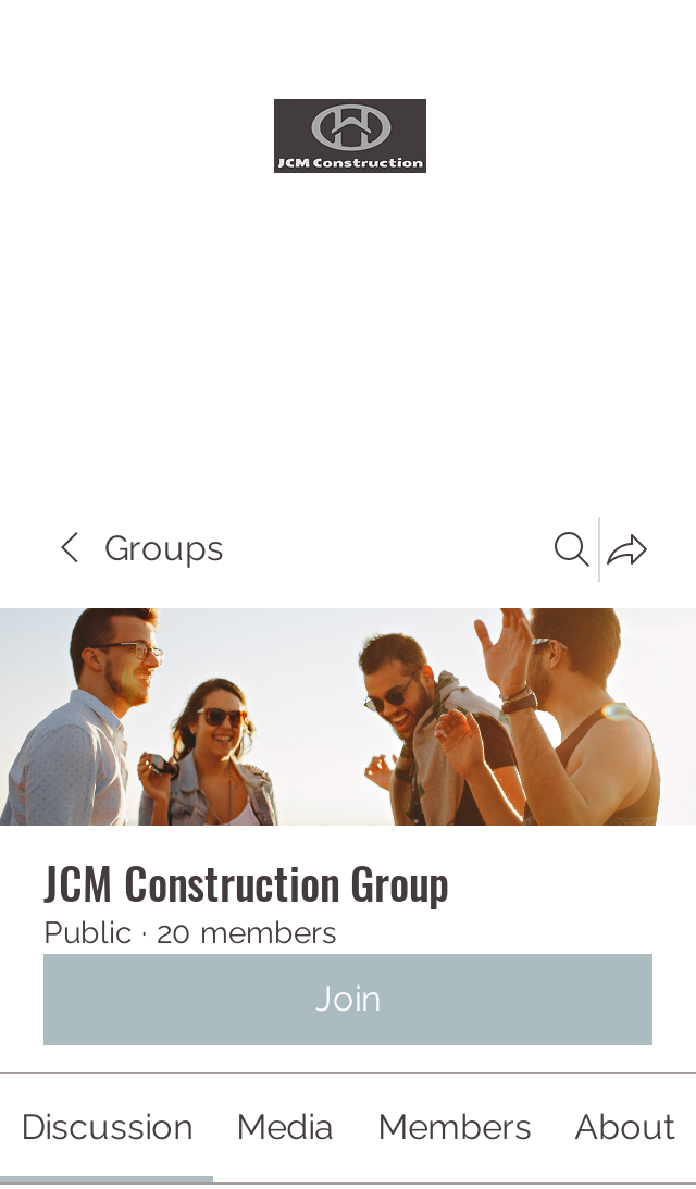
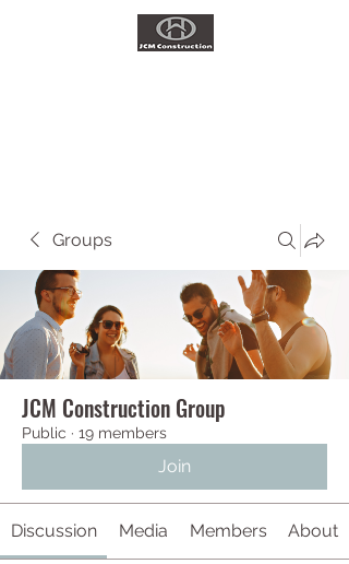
[43,915,337,950] Public · 20 members -> [22,424,167,442] Public · 19 members

